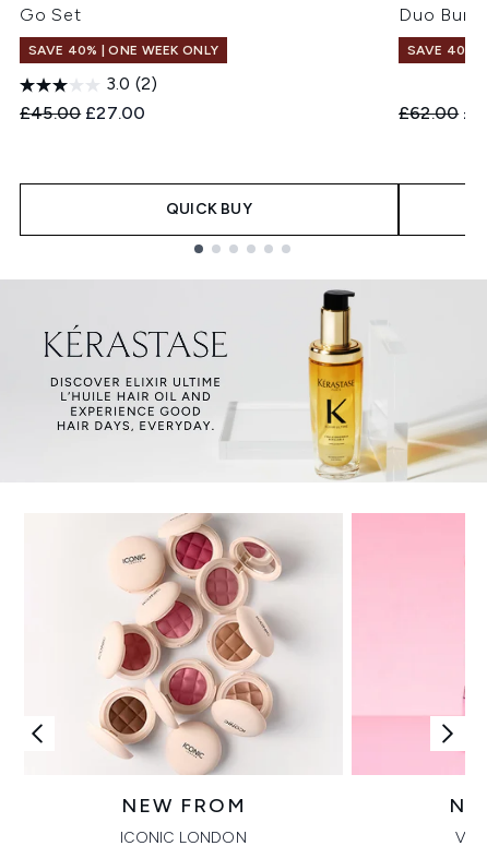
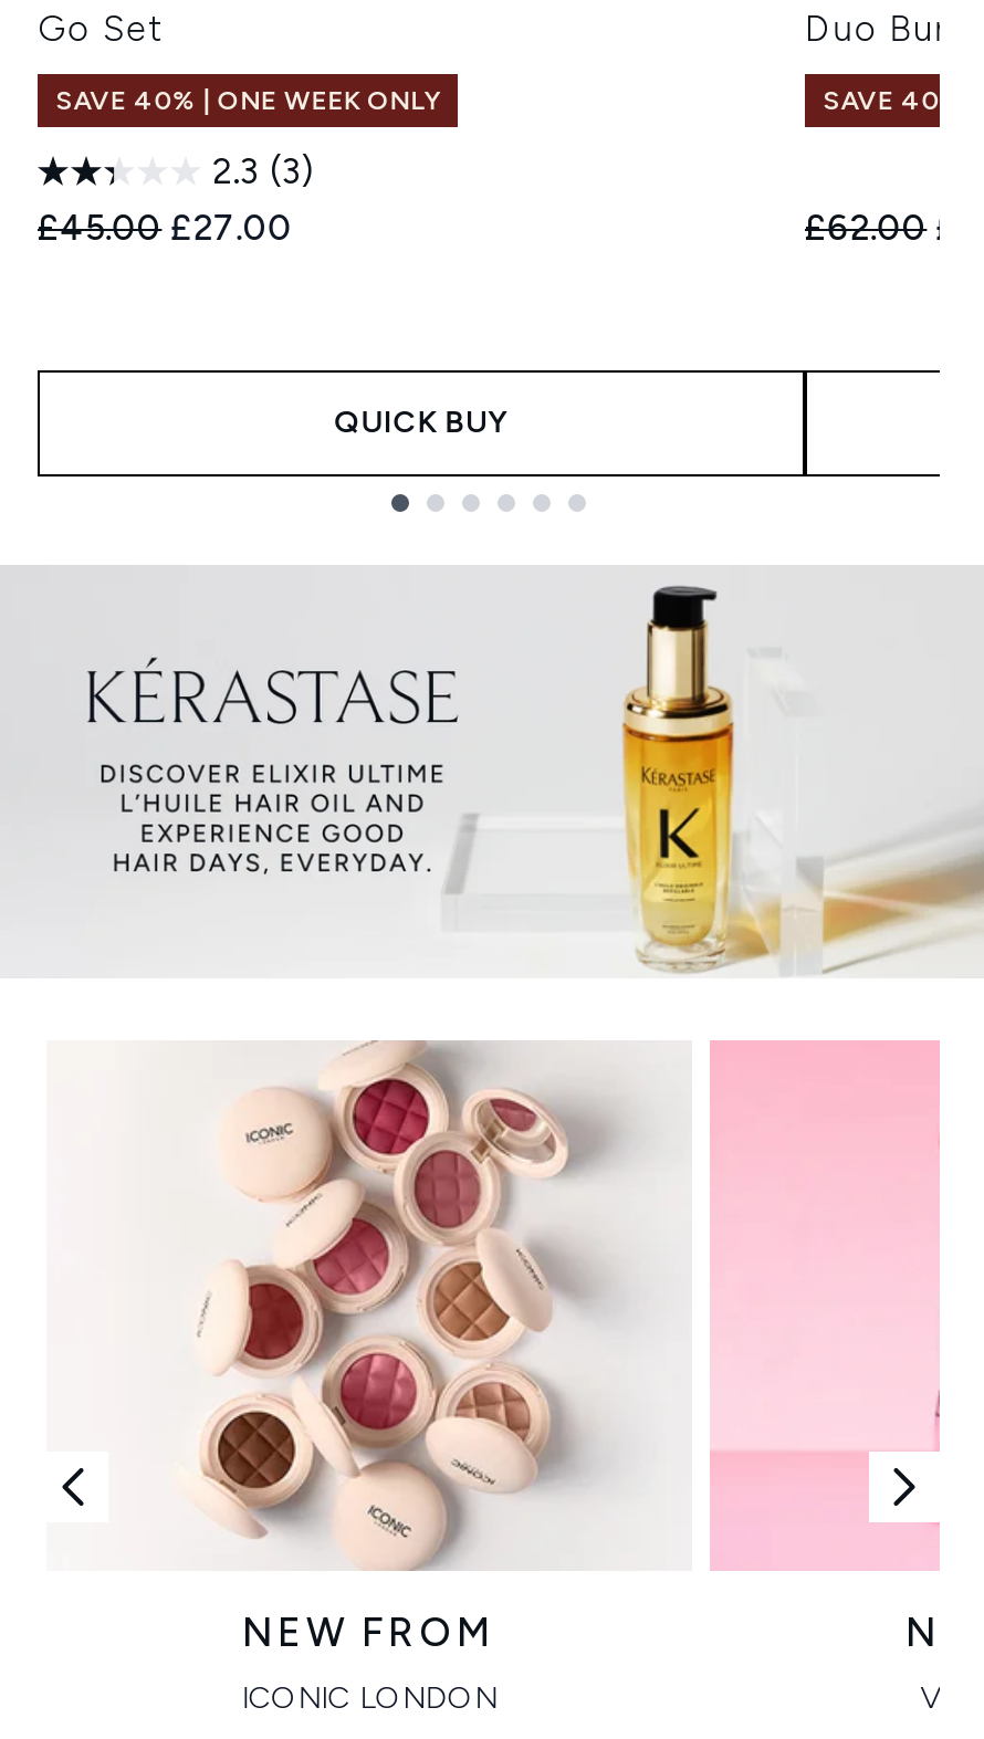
[106,74,157,95] 3.0 (2) -> [212,150,314,192] 2.3 (3)

